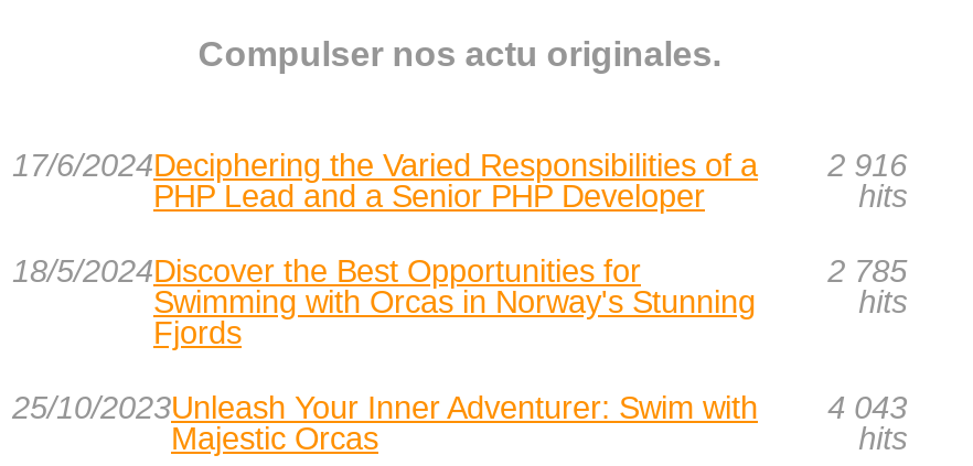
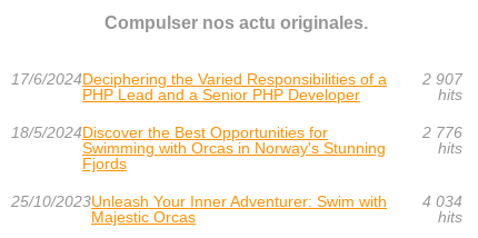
[12,147,907,182] 17/6/2024Deciphering the Varied Responsibilities of a 2 916 -> [11,70,462,88] 17/6/2024Deciphering the Varied Responsibilities of a 2 907
[828,253,907,288] 2 785 -> [422,123,462,141] 2 776
[12,389,907,425] 25/10/2023Unleash Your Inner Adventurer: Swim with 4 043 -> [11,192,462,210] 25/10/2023Unleash Your Inner Adventurer: Swim with 4 034

